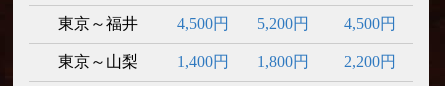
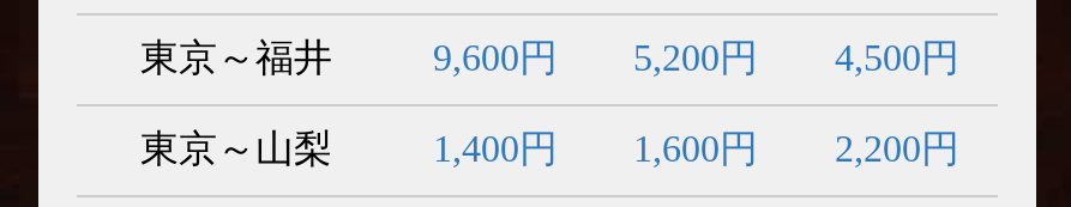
[177,15,229,32] 4,500円 -> [433,37,558,77] 9,600円
[257,53,309,70] 1,800円 -> [633,128,758,168] 1,600円

